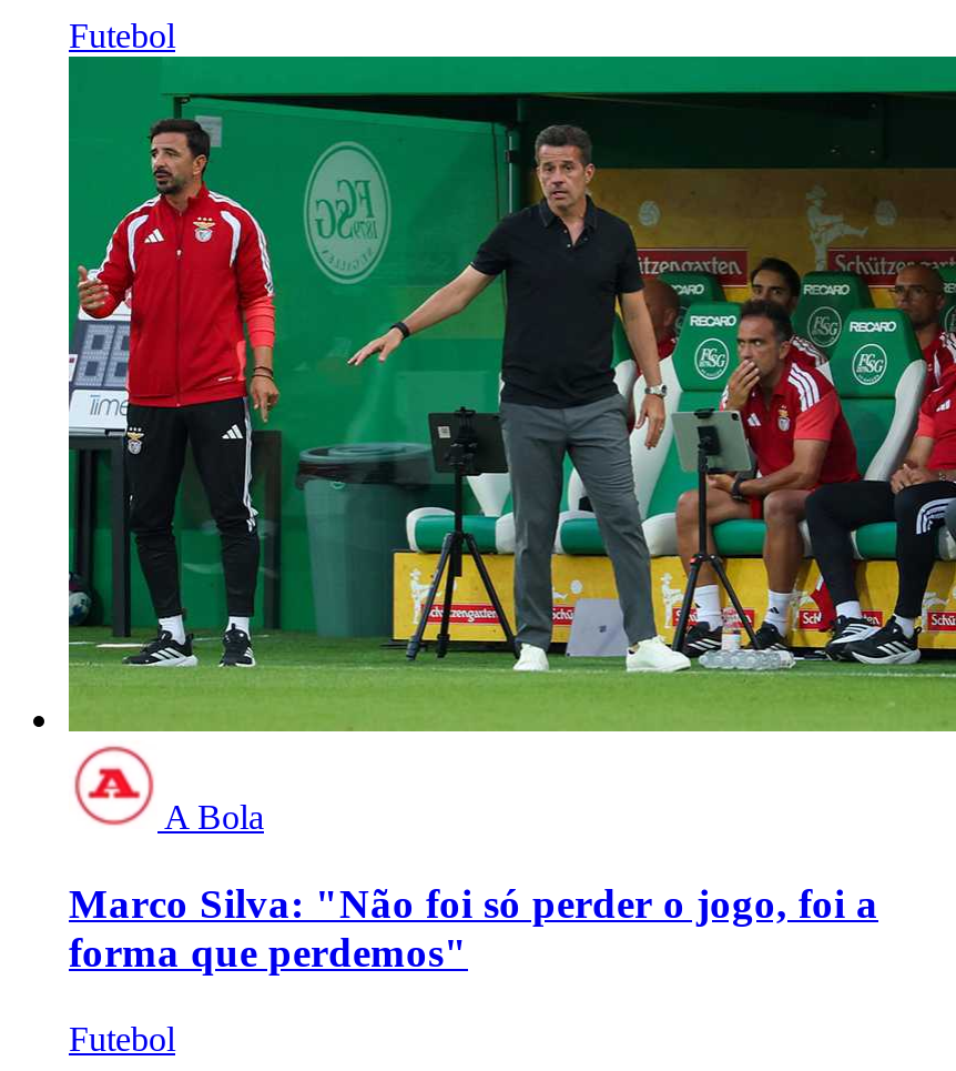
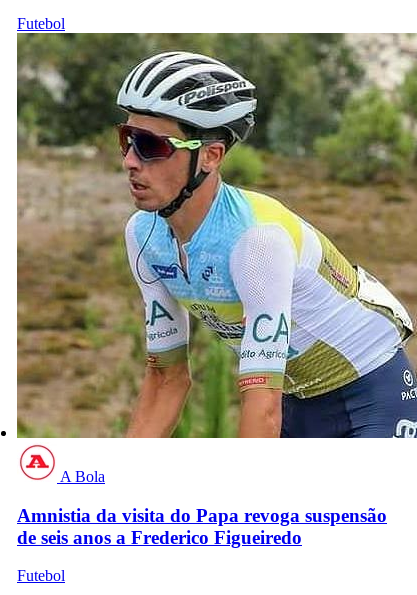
[67,53,949,732] [image] -> [16,32,414,439] [image]
[69,881,878,976] Marco Silva: "Não foi só perder o jogo, foi a | forma que perdemos" -> [17,505,387,548] Amnistia da visita do Papa revoga suspensão | de seis anos a Frederico Figueiredo

